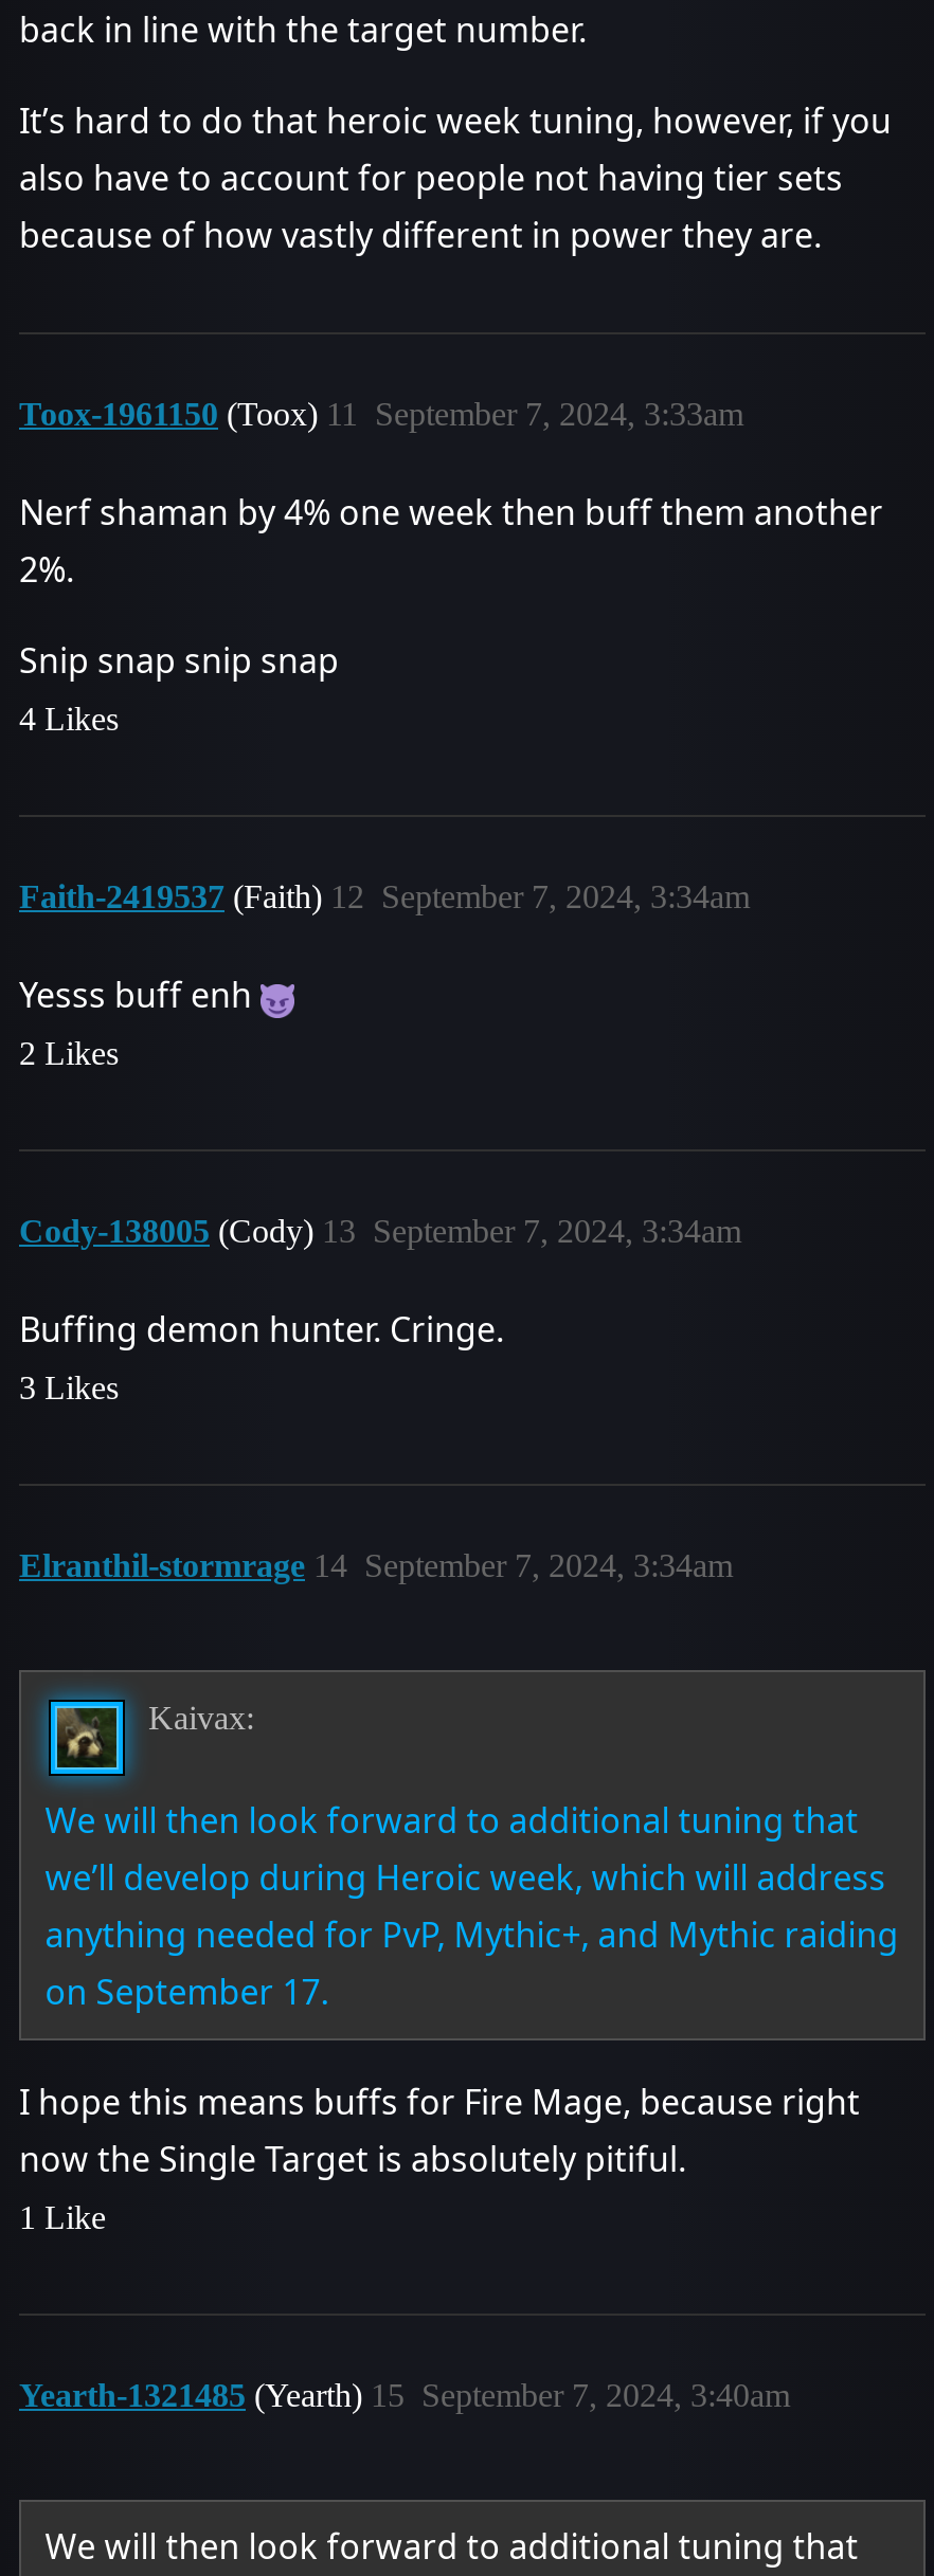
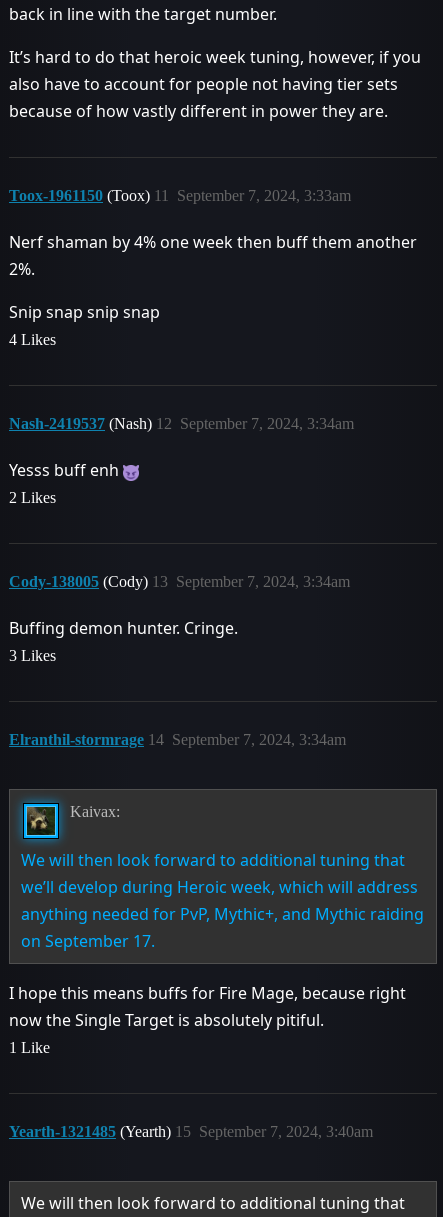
[19,879,750,915] Faith-2419537 (Faith) 12 September 7, 2024, 3:34am -> [9,415,354,432] Nash-2419537 (Nash) 12 September 7, 2024, 3:34am

